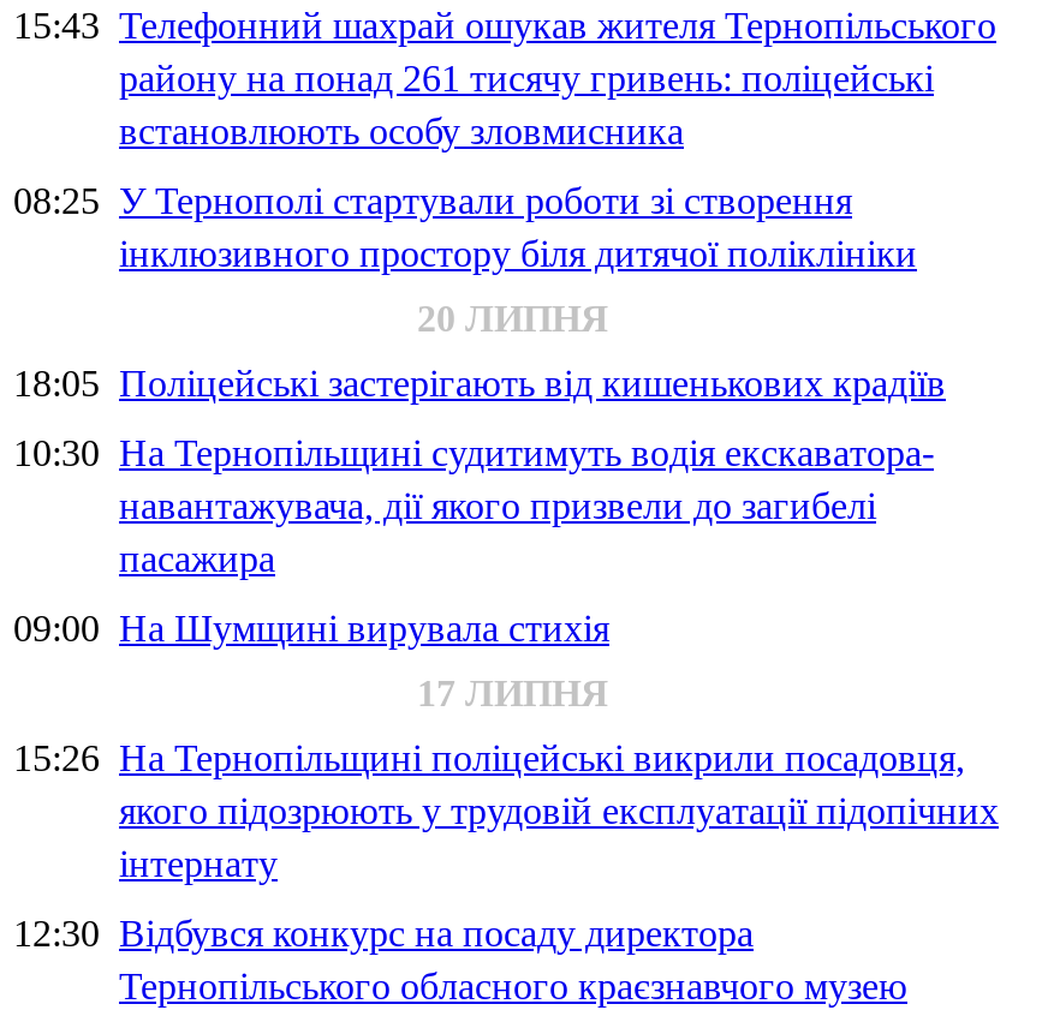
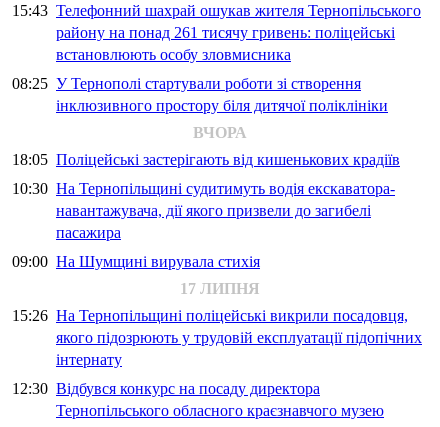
[417,299,609,340] 20 ЛИПНЯ -> [193,124,247,141] ВЧОРА

